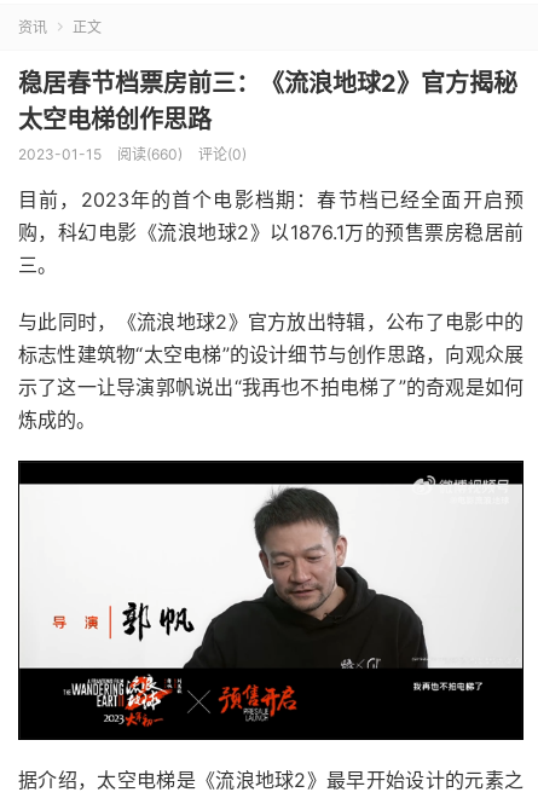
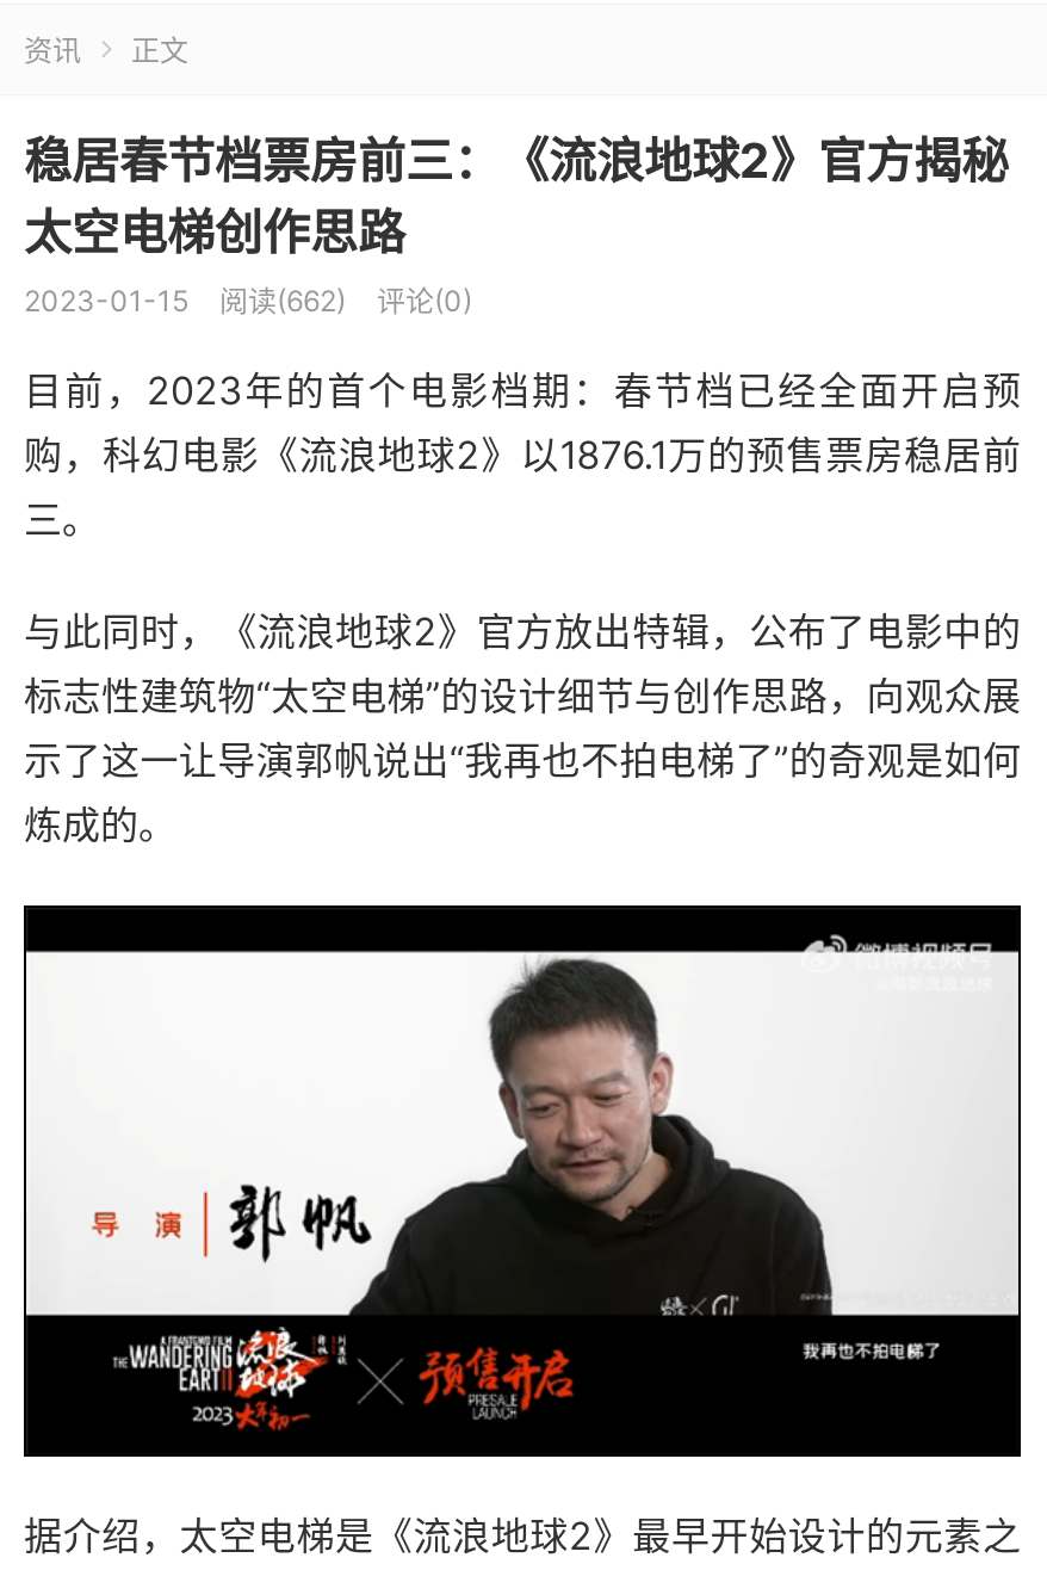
[18,145,247,163] 2023-01-15 阅读(660) 评论(0) -> [24,283,472,319] 2023-01-15 阅读(662) 评论(0)

